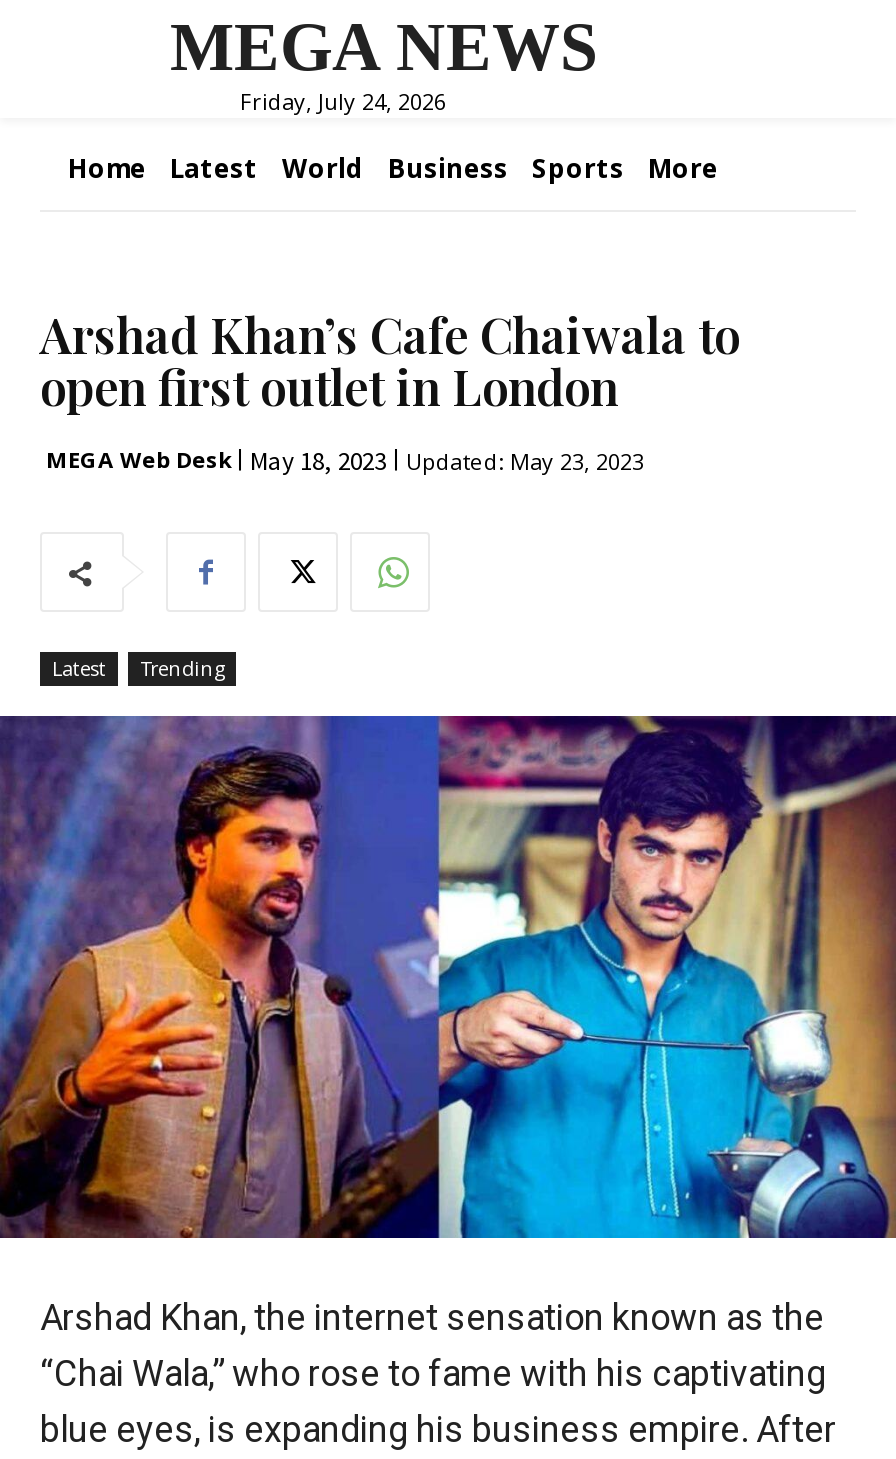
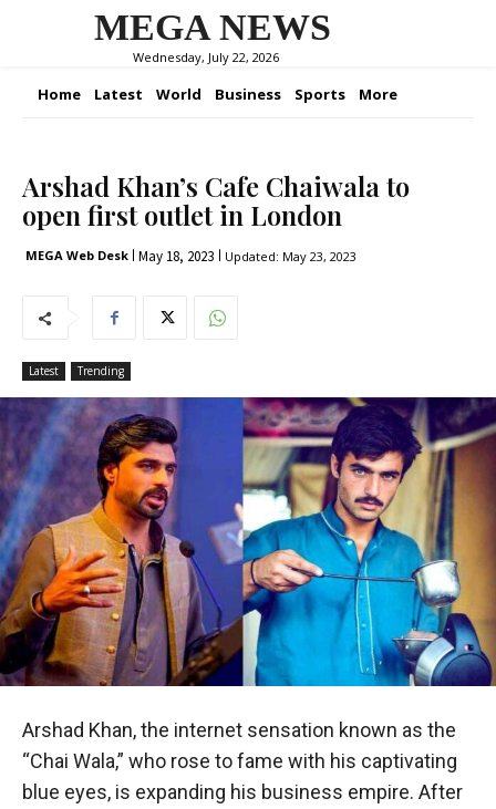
[240,85,446,115] Friday, July 24, 2026 -> [133,48,279,65] Wednesday, July 22, 2026

